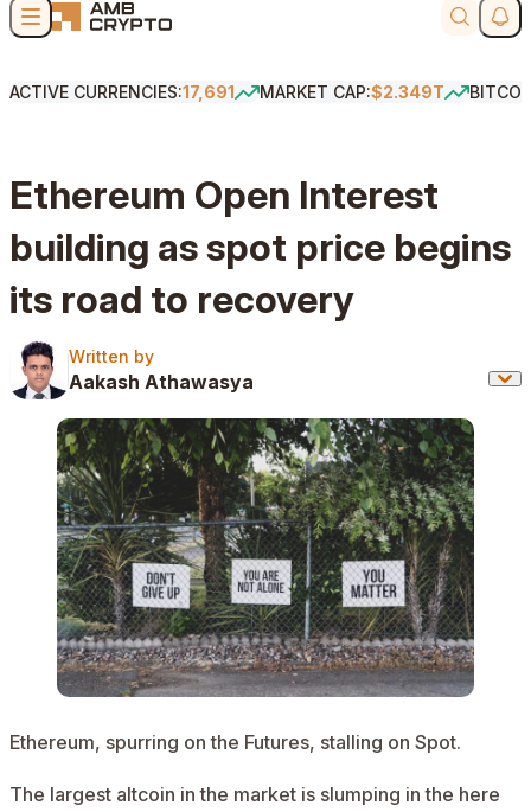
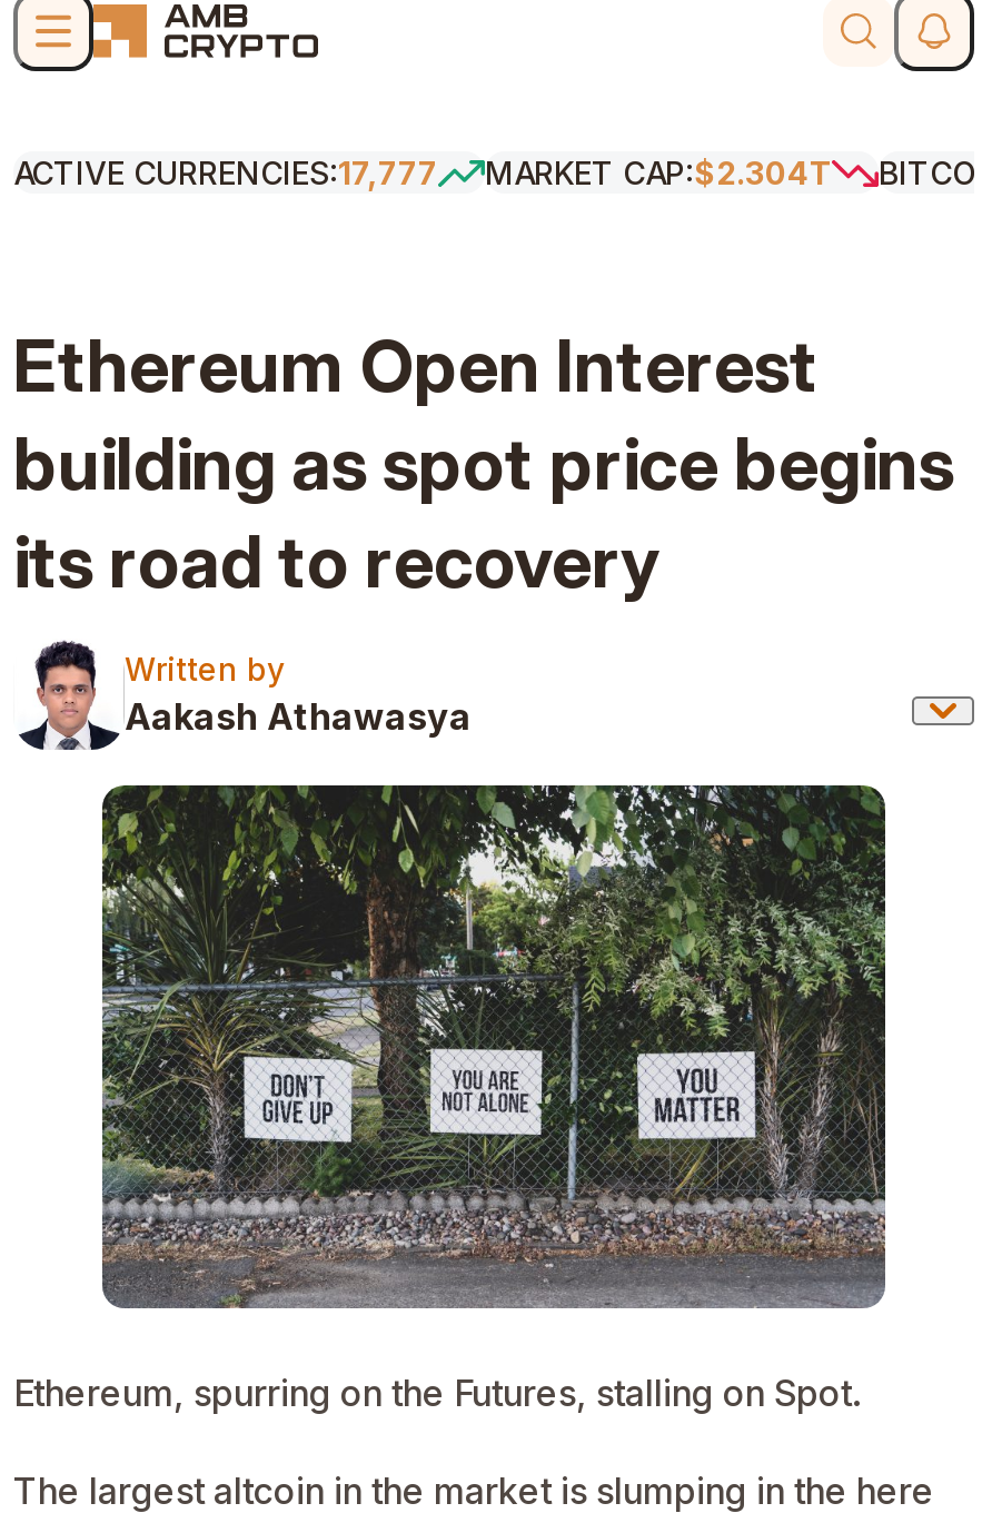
[9,82,235,102] ACTIVE CURRENCIES:17,691 -> [13,154,438,191] ACTIVE CURRENCIES:17,777
[260,82,444,102] MARKET CAP:$2.349T -> [485,154,832,191] MARKET CAP:$2.304T

